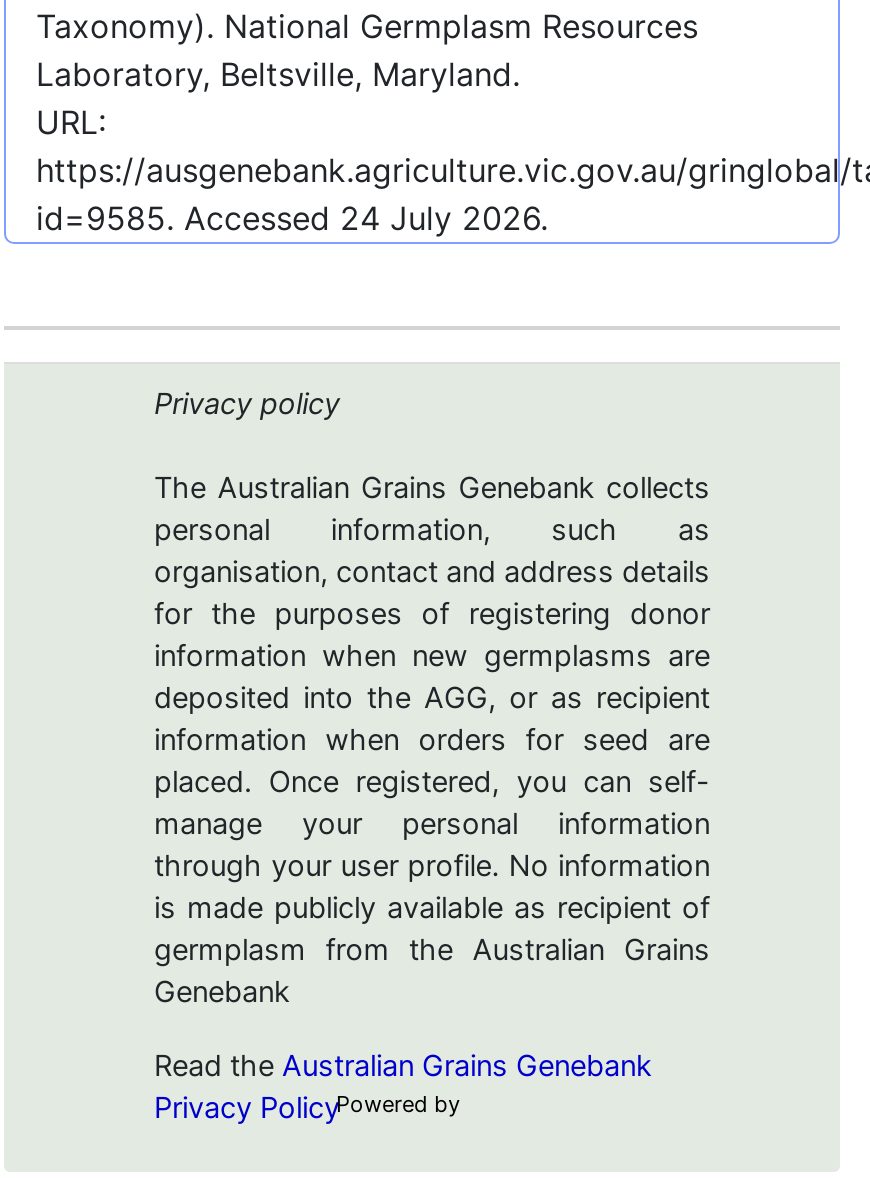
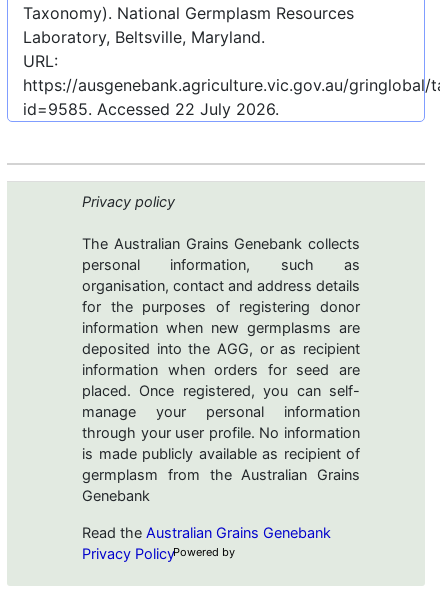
[36,197,548,237] id=9585. Accessed 24 July 2026. -> [23,98,279,118] id=9585. Accessed 22 July 2026.

